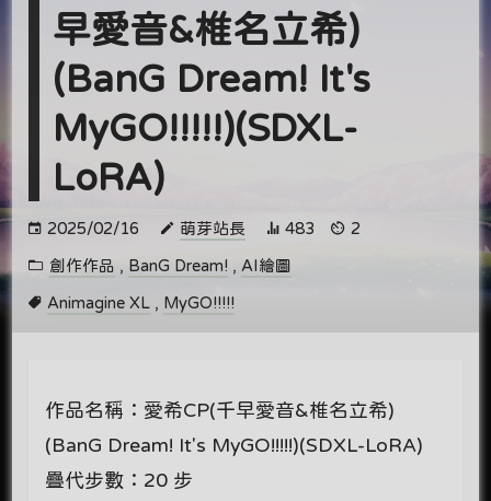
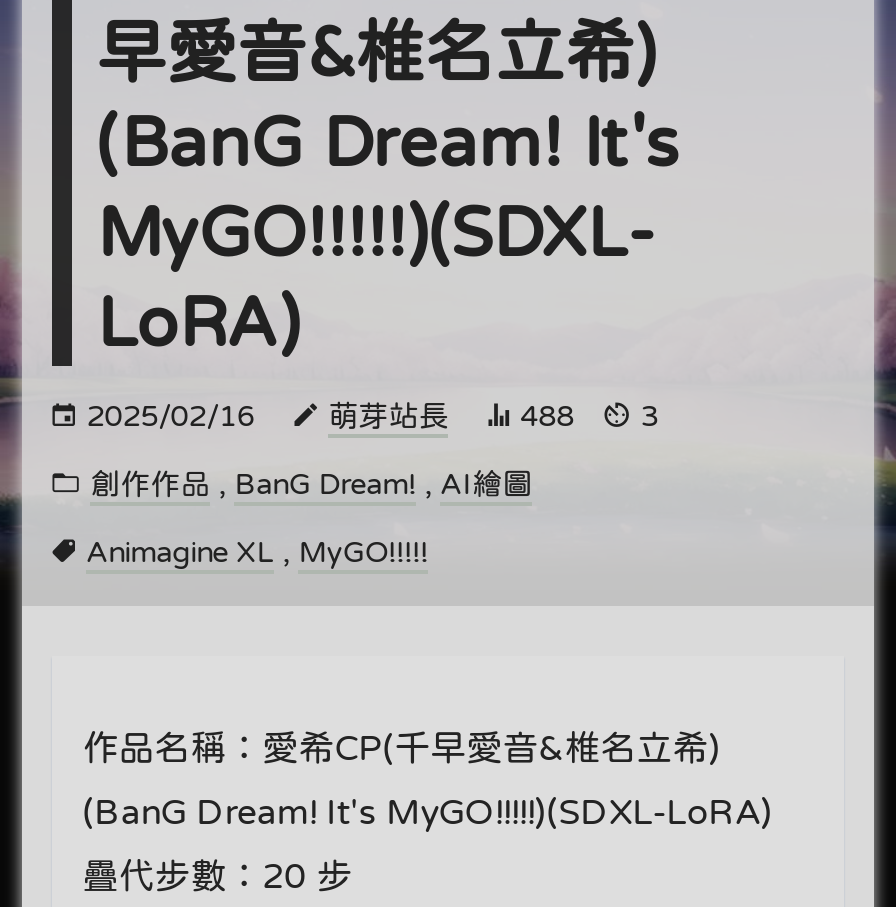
[281,220,315,236] 483 -> [512,400,574,430] 488
[347,220,361,236] 2 -> [632,400,658,430] 3

